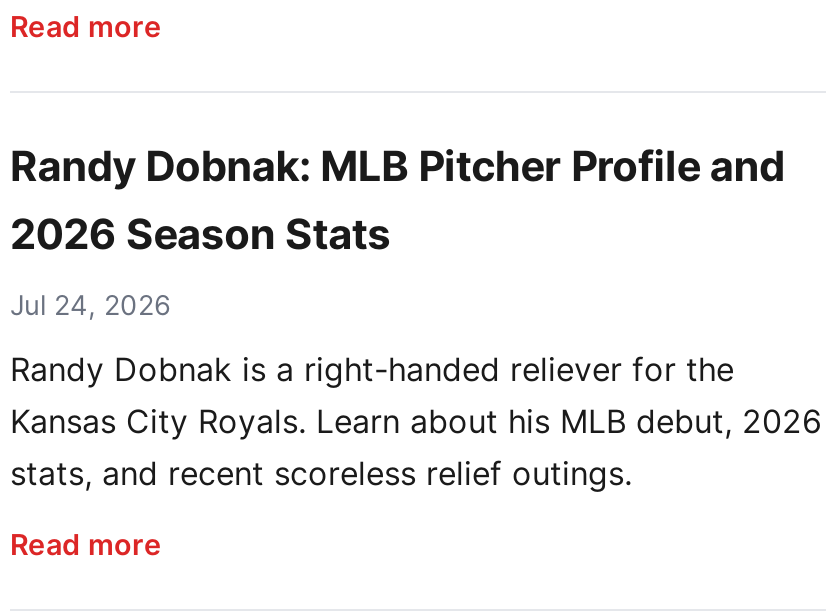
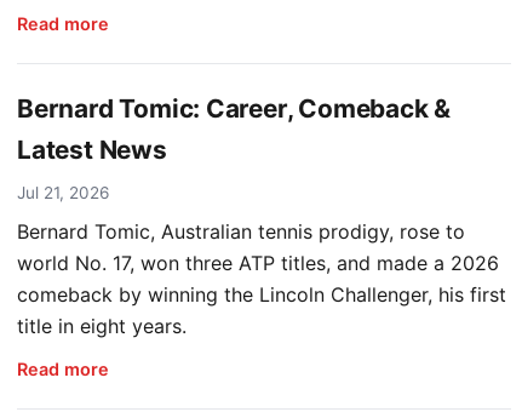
[10,141,785,259] Randy Dobnak: MLB Pitcher Profile and | 2026 Season Stats -> [17,94,451,165] Bernard Tomic: Career, Comeback & | Latest News
[10,288,170,320] Jul 24, 2026 -> [17,182,109,202] Jul 21, 2026
[10,348,822,492] Randy Dobnak is a right-handed reliever for the | Kansas City Royals. Learn about his MLB debut, 2026 | stats, and recent scoreless relief outings. -> [17,219,506,338] Bernard Tomic, Australian tennis prodigy, rose to | world No. 17, won three ATP titles, and made a 2026 | comeback by winning the Lincoln Challenger, his first | title in eight years.

